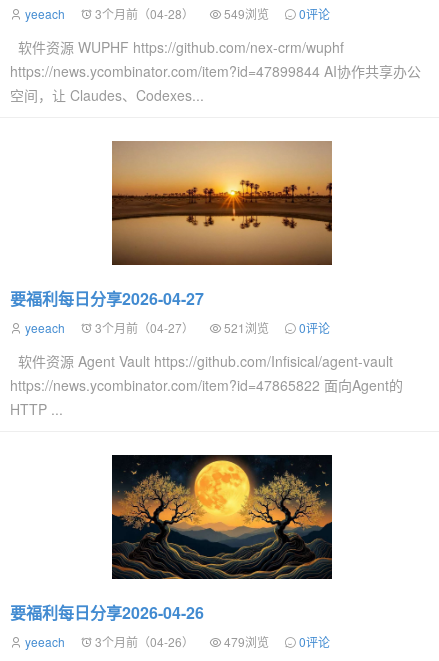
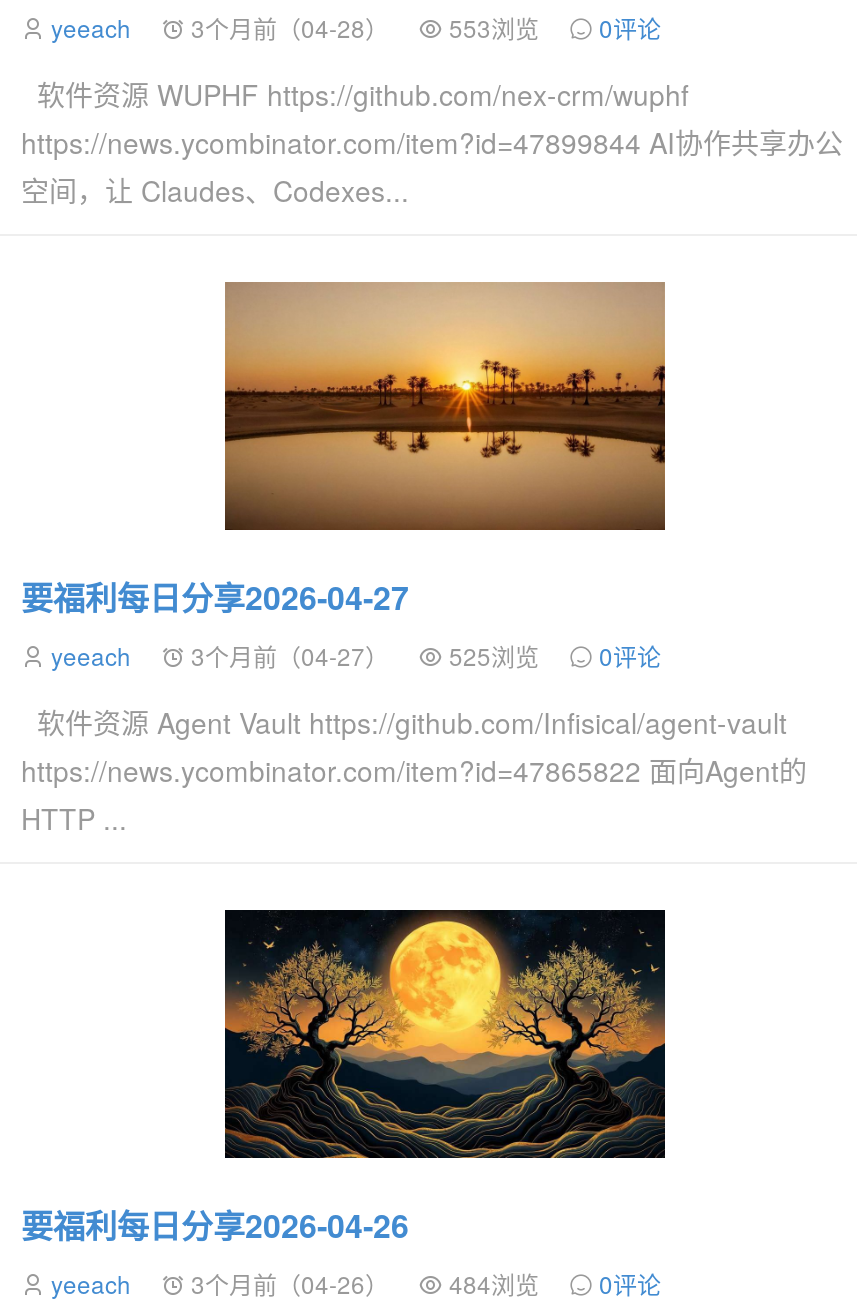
[25,5,330,22] yeeach 3个月前（04-28） 549浏览 0评论 -> [51,10,661,44] yeeach 3个月前（04-28） 553浏览 0评论
[25,319,330,336] yeeach 3个月前（04-27） 521浏览 0评论 -> [51,638,661,672] yeeach 3个月前（04-27） 525浏览 0评论
[25,633,330,650] yeeach 3个月前（04-26） 479浏览 0评论 -> [51,1266,661,1300] yeeach 3个月前（04-26） 484浏览 0评论

